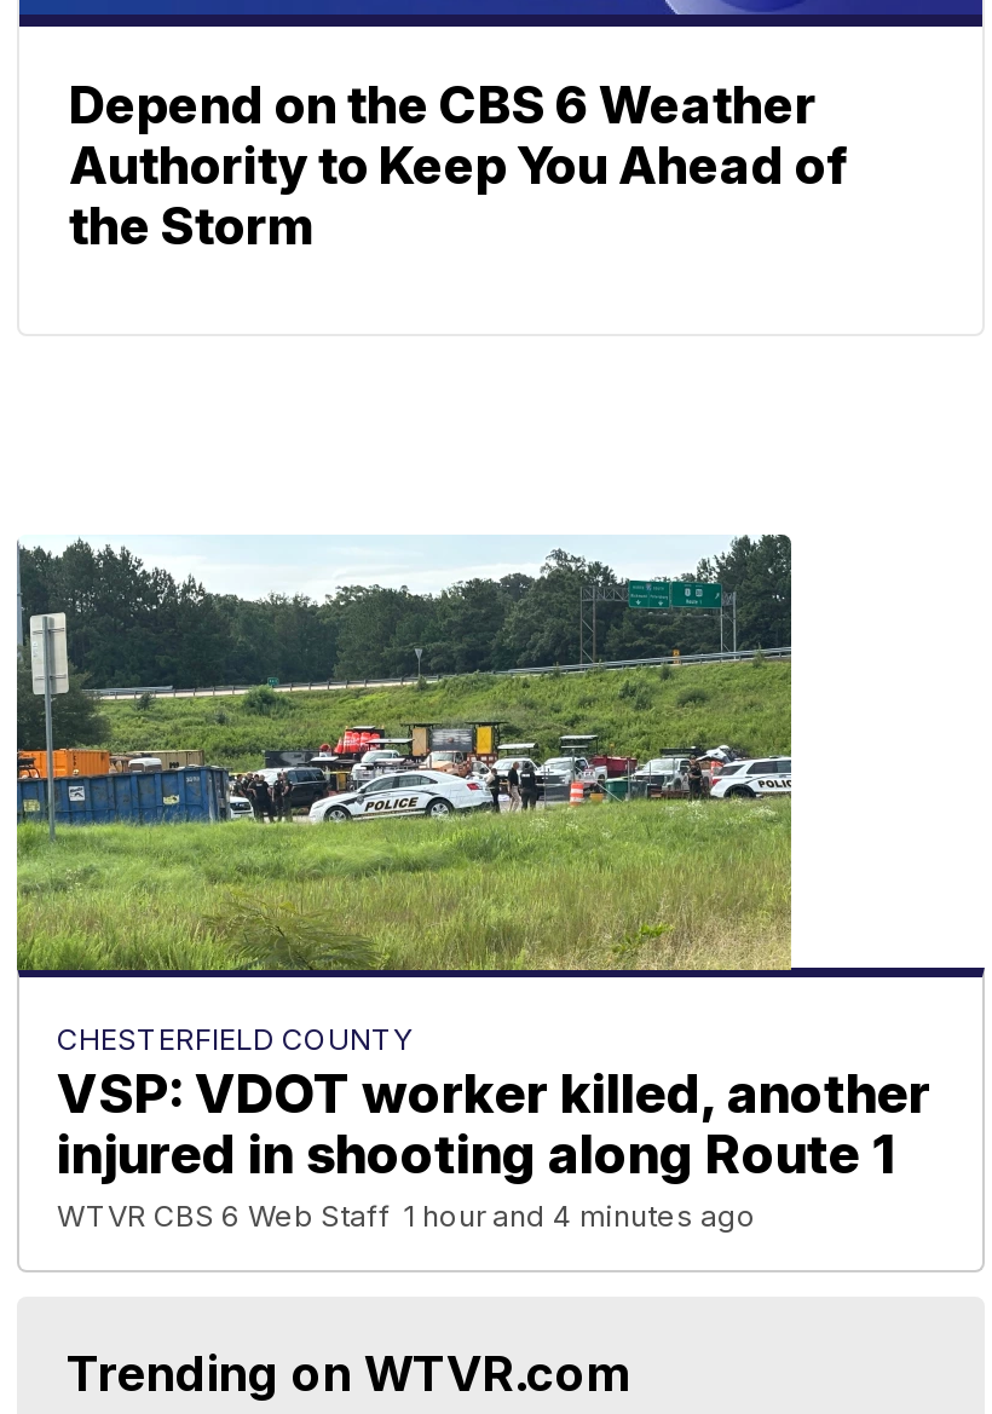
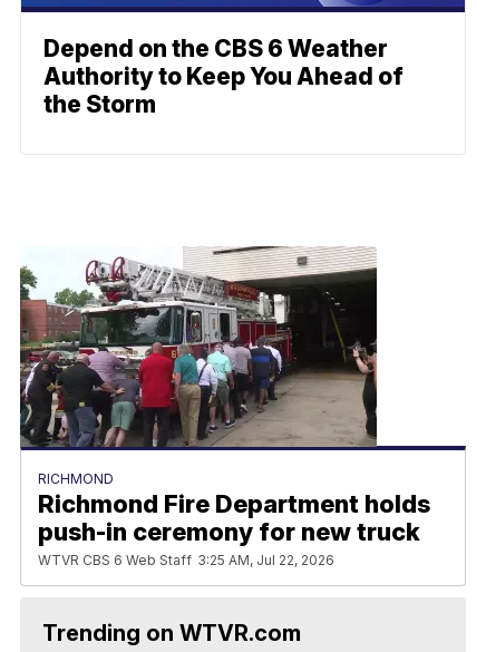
[15,535,930,1234] [image] | CHESTERFIELD COUNTY | VSP: VDOT worker killed, another | injured in shooting along Route 1 | WTVR CBS 6 Web Staff 1 hour and 4 minutes ago -> [19,245,431,569] [image] | RICHMOND | Richmond Fire Department holds | push-in ceremony for new truck | WTVR CBS 6 Web Staff 3:25 AM, Jul 22, 2026

